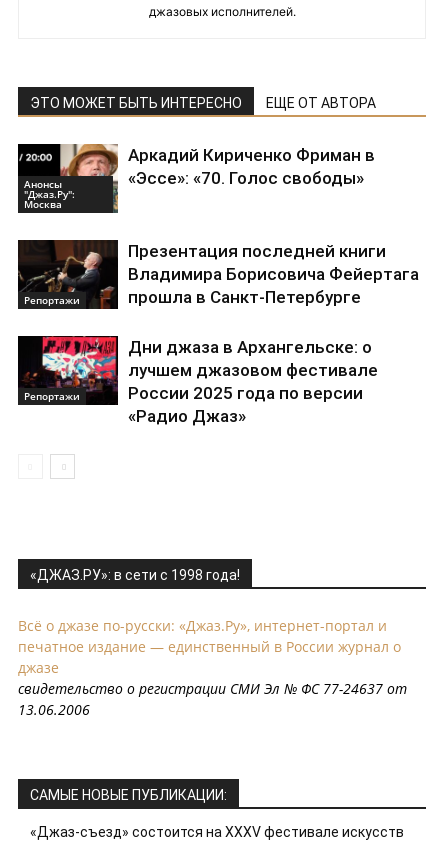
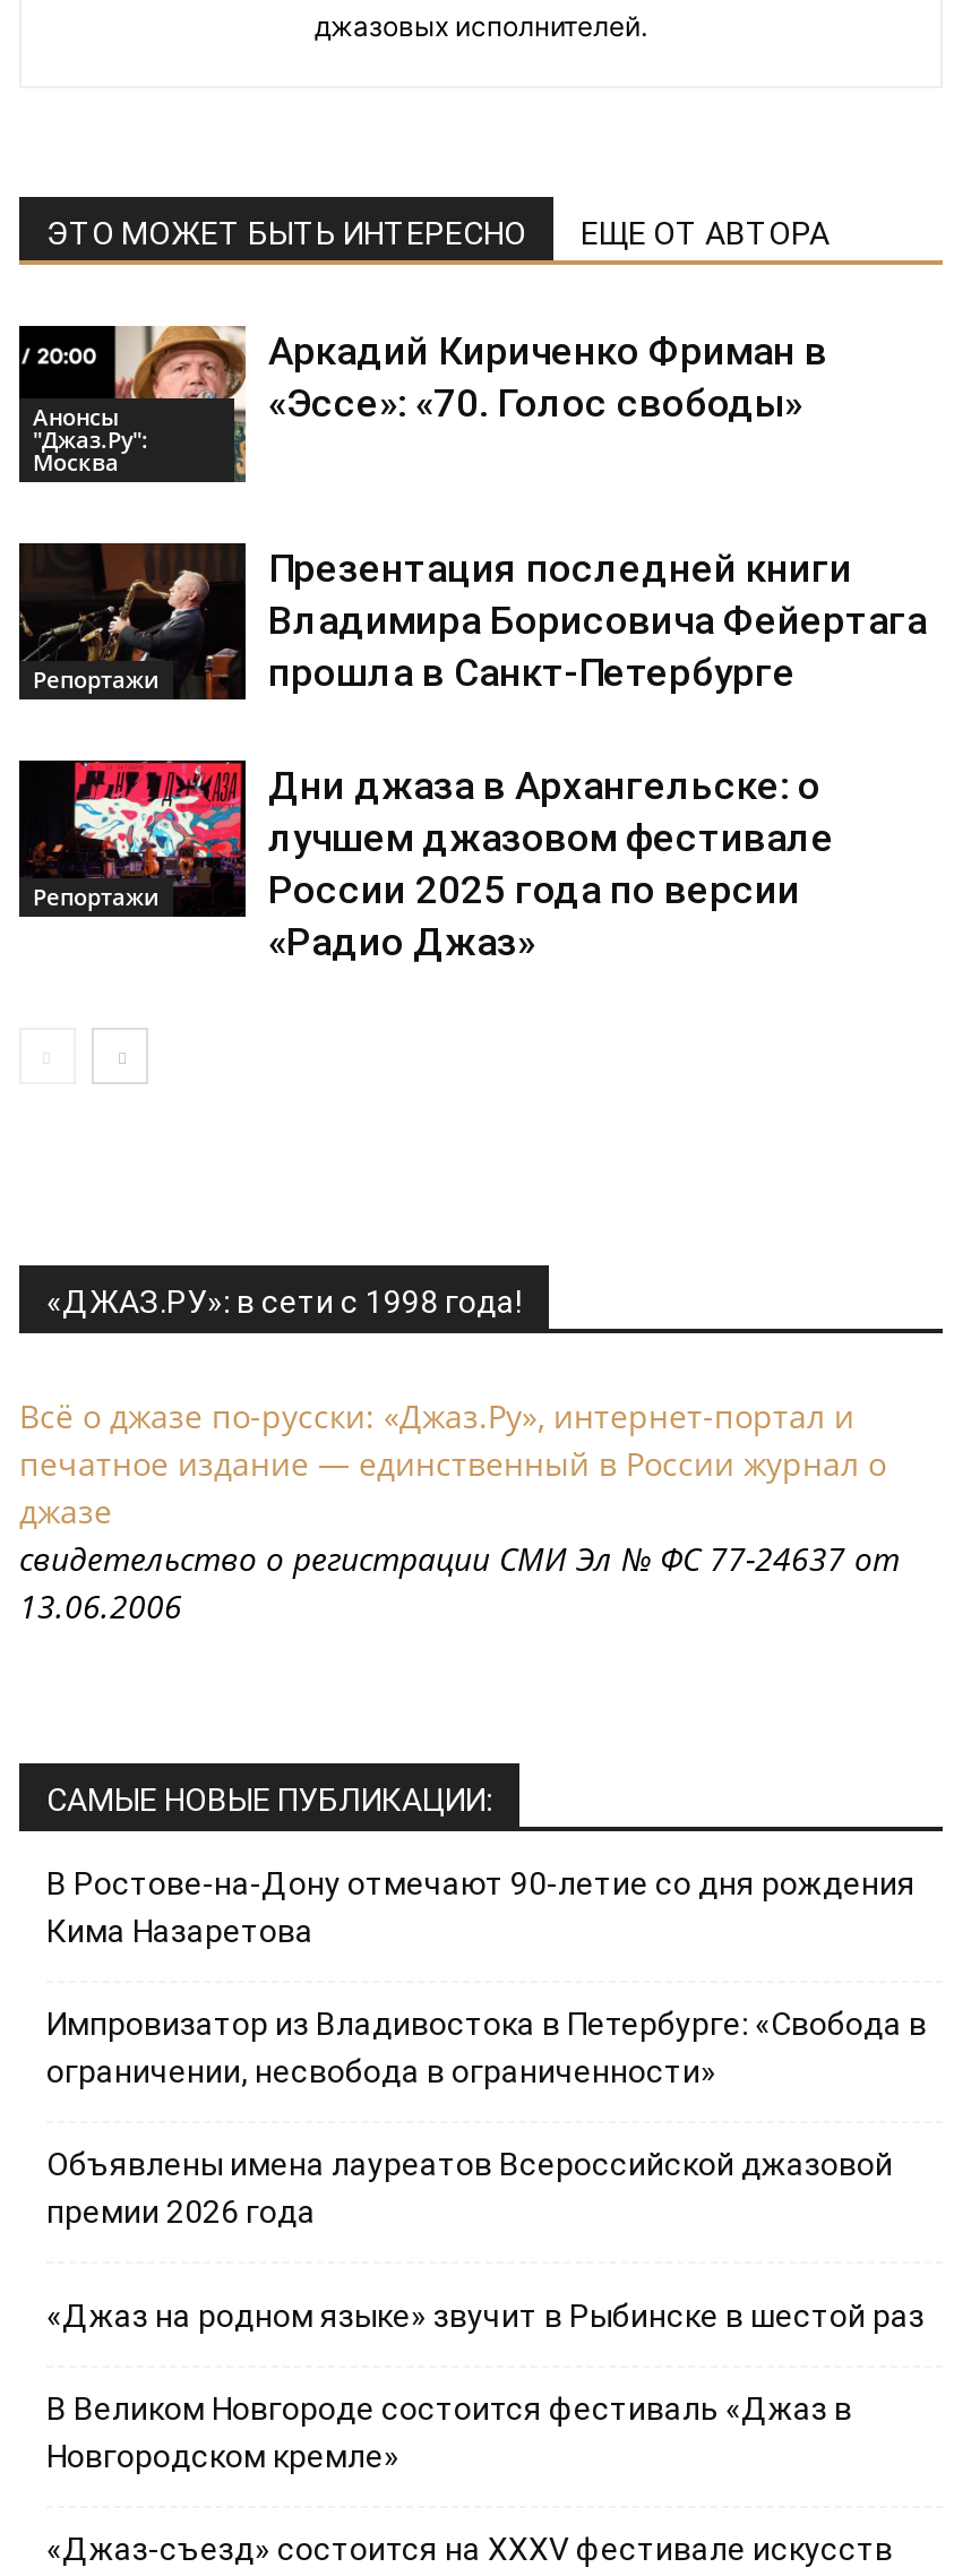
none -> [46,1866,927,2475] В Ростове-на-Дону отмечают 90-летие со дня рождения | Кима Назаретова | Импровизатор из Владивостока в Петербурге: «Свобода в | ограничении, несвобода в ограниченности» | Объявлены имена лауреатов Всероссийской джазовой | премии 2026 года | «Джаз на родном языке» звучит в Рыбинске в шестой раз | В Великом Новгороде состоится фестиваль «Джаз в | Новгородском кремле»

